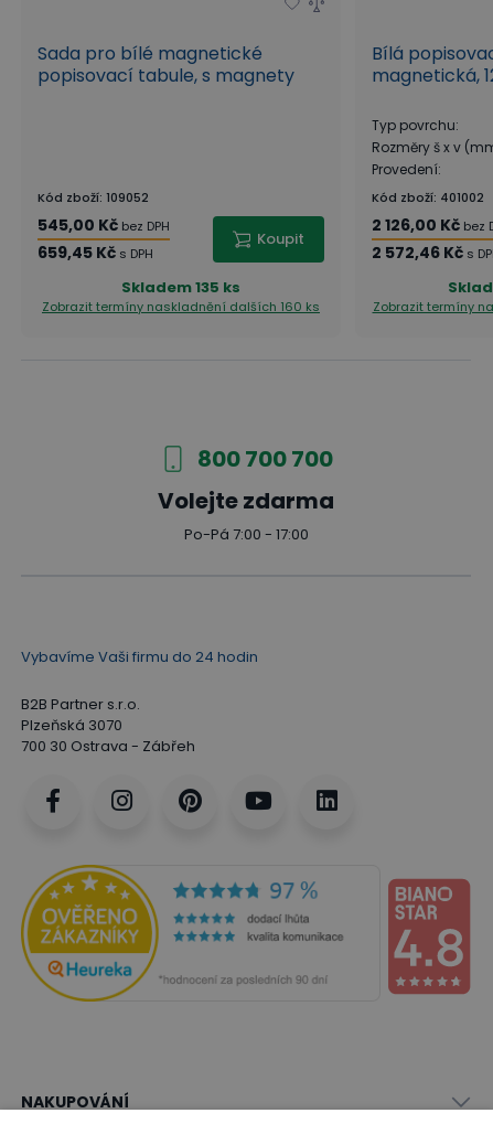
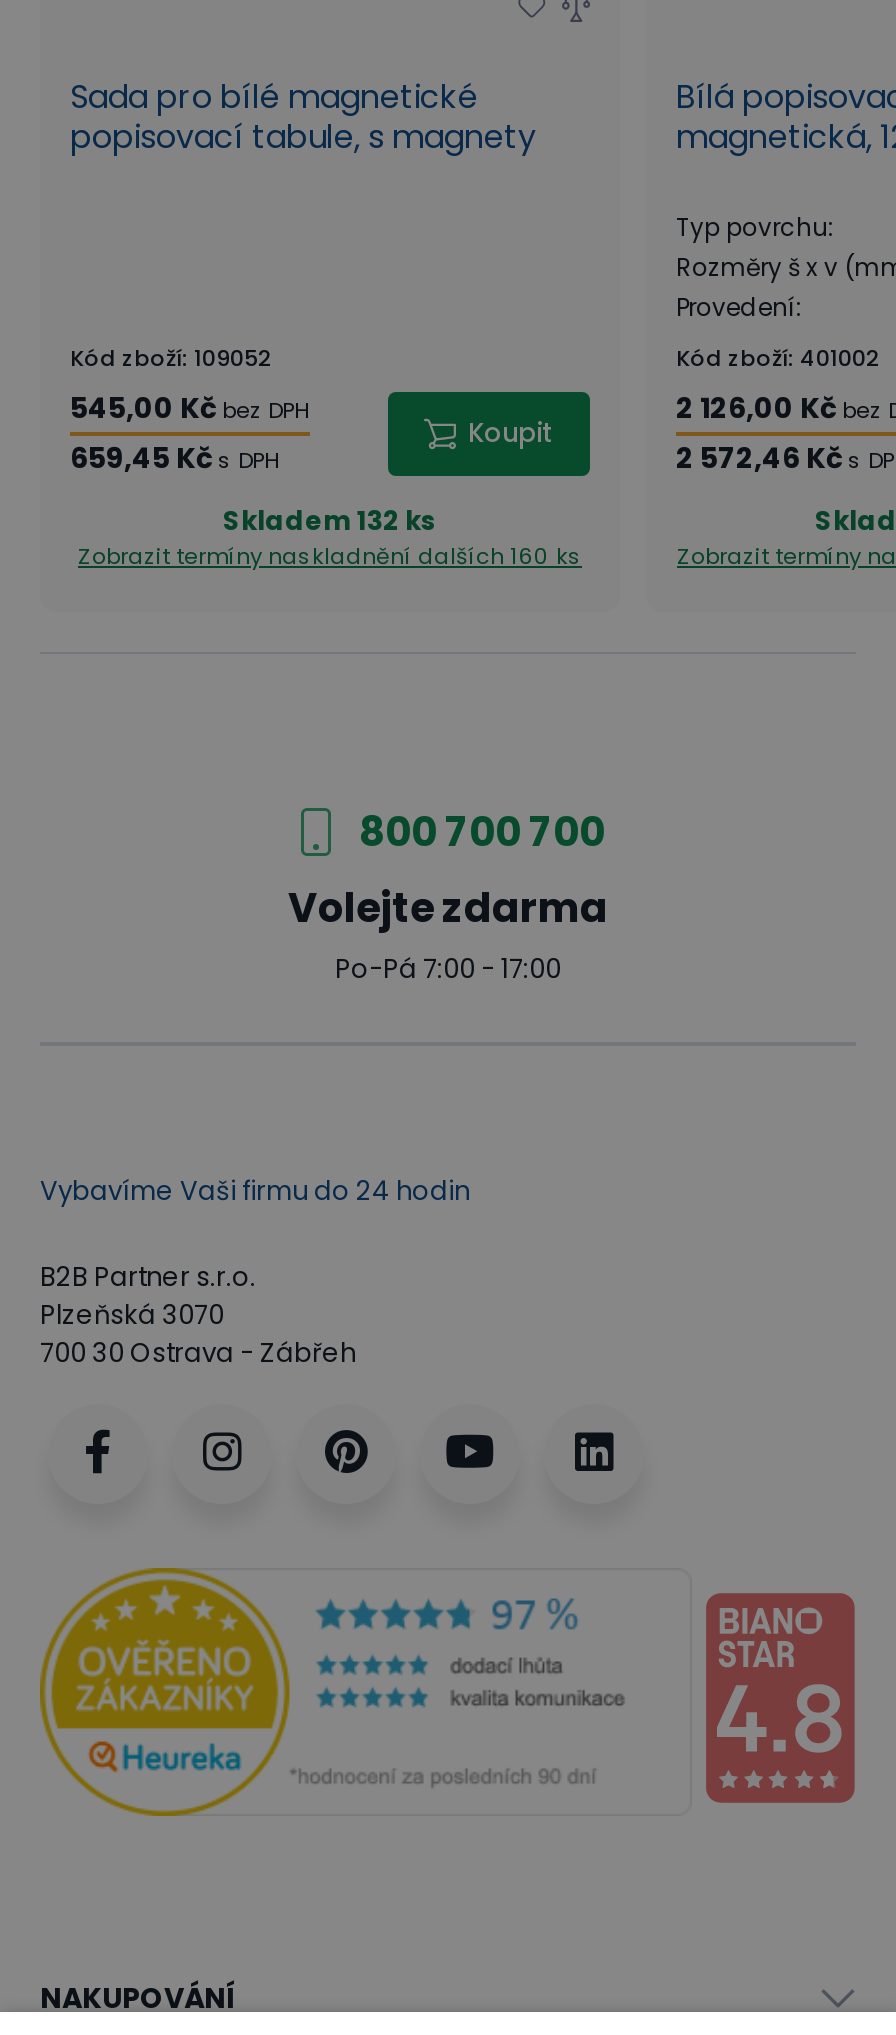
[121,276,240,297] Skladem 135 ks -> [223,501,437,539] Skladem 132 ks

